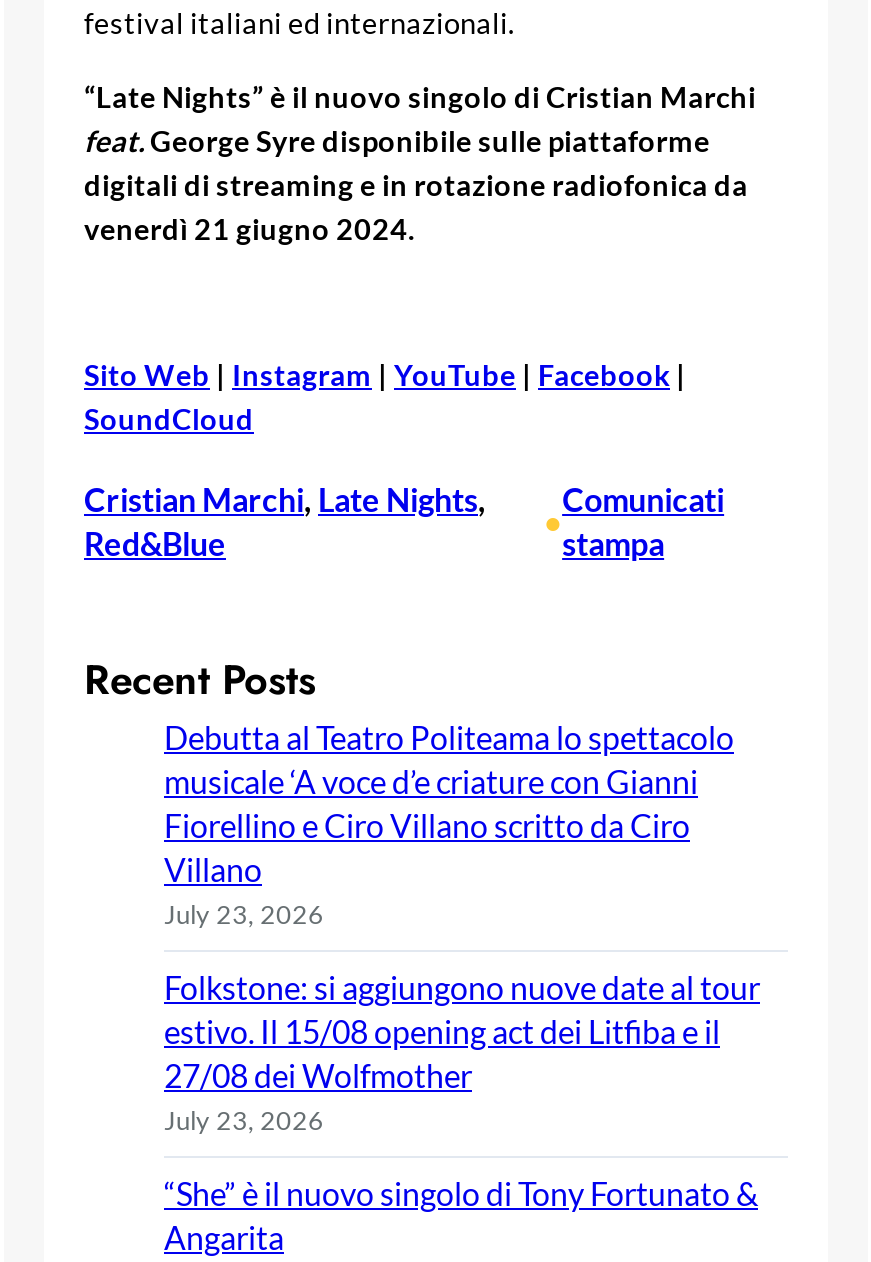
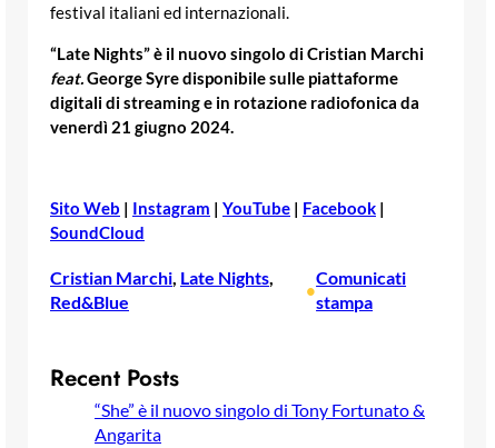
[164,718,760,1136] Debutta al Teatro Politeama lo spettacolo | musicale ‘A voce d’e criature con Gianni | Fiorellino e Ciro Villano scritto da Ciro | Villano | July 23, 2026 | Folkstone: si aggiungono nuove date al tour | estivo. Il 15/08 opening act dei Litfiba e il | 27/08 dei Wolfmother | July 23, 2026 -> none

